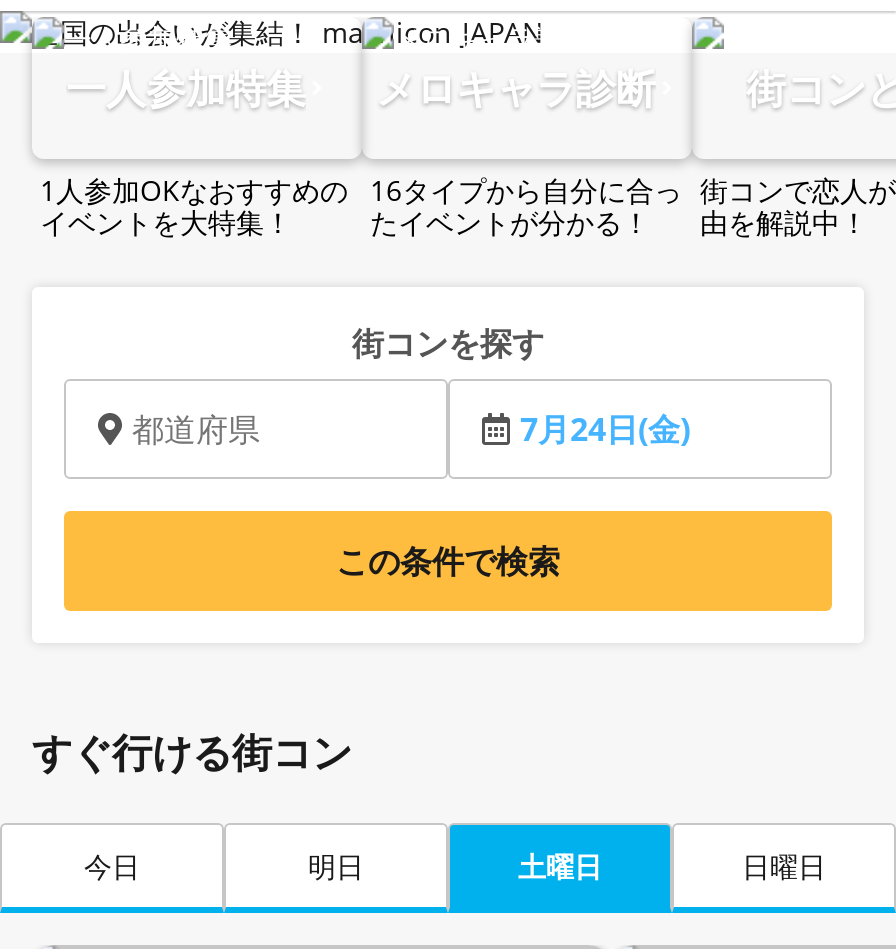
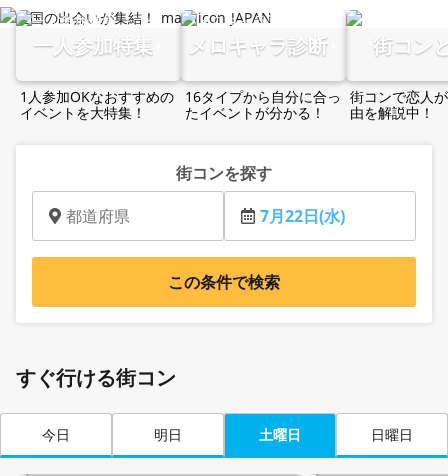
[520,407,690,451] 7月24日(金) -> [260,205,345,227] 7月22日(水)

